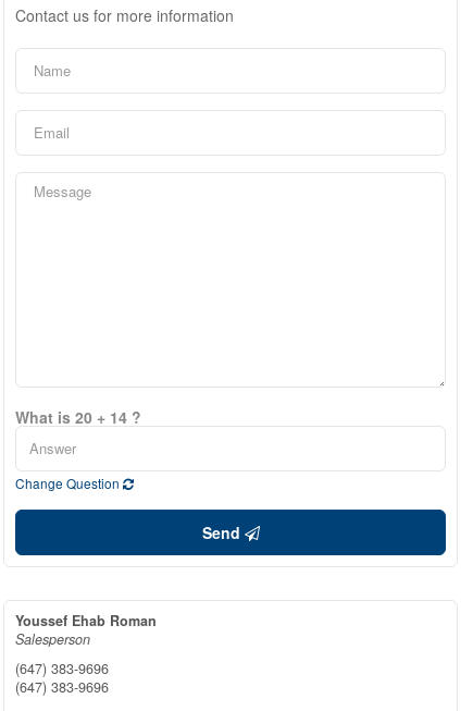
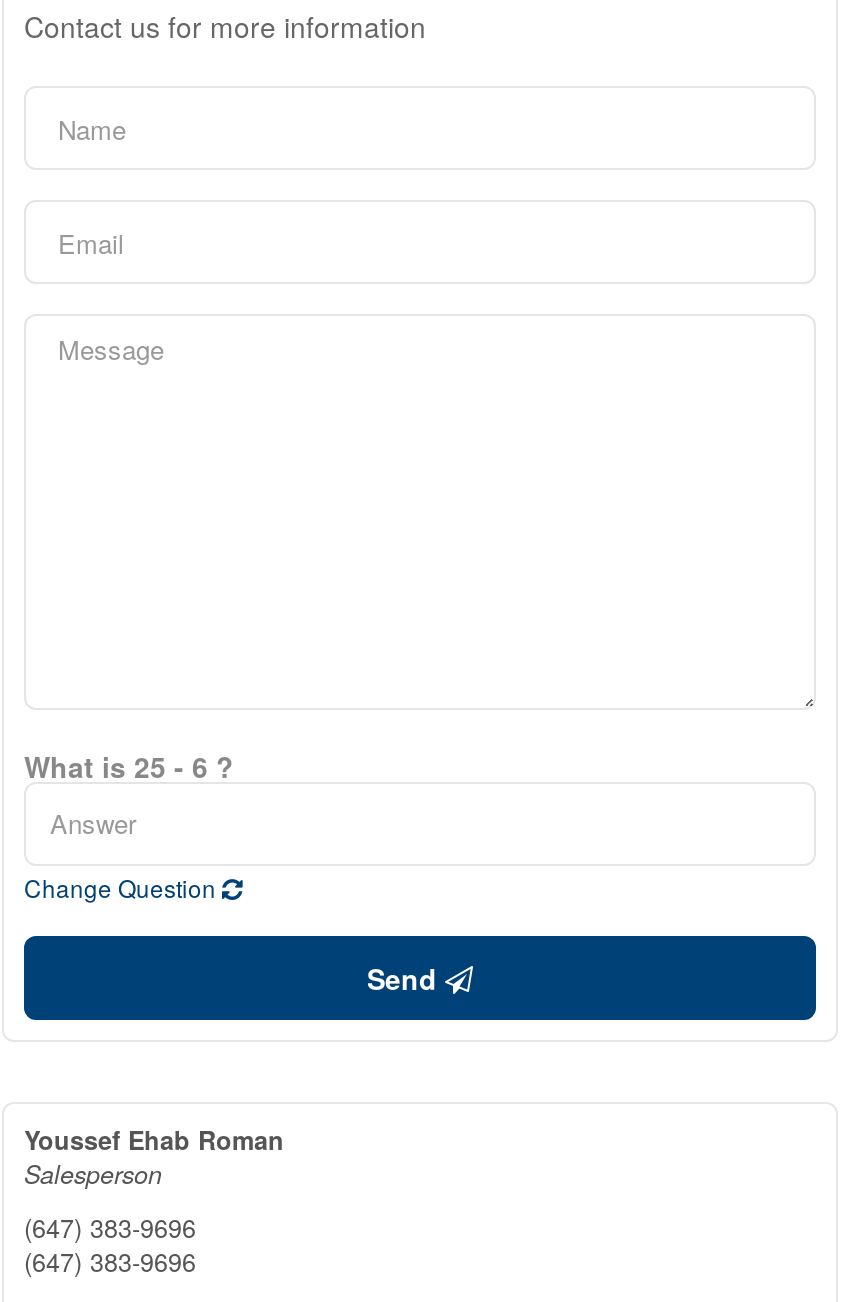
[15,406,141,428] What is 20 + 14 ? -> [24,746,234,786] What is 25 - 6 ?

